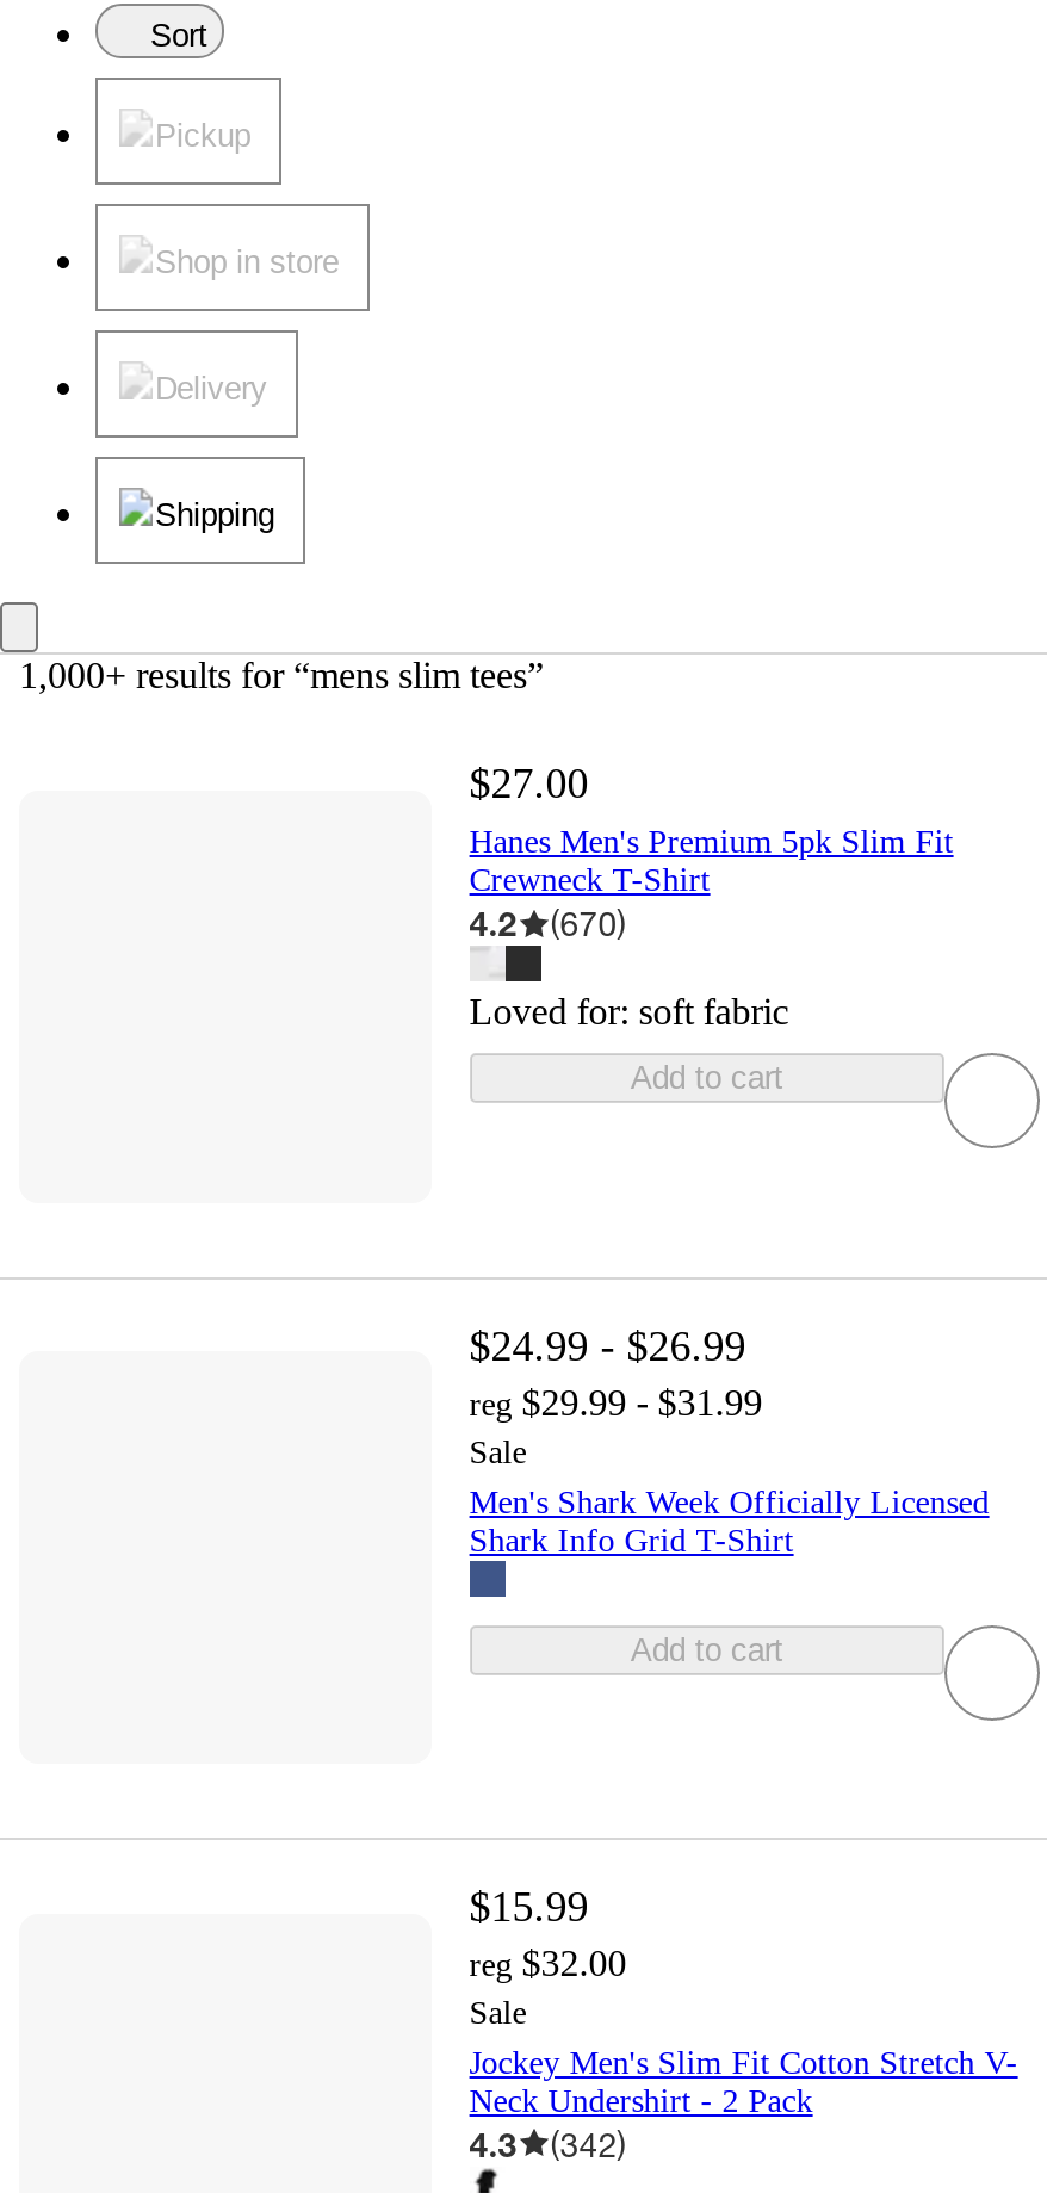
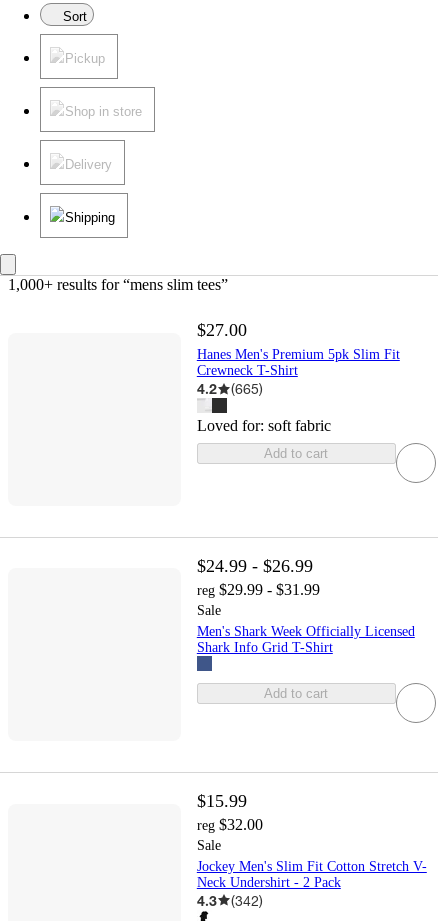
[469,904,627,944] 4.2 (670) -> [197,380,263,397] 4.2 (665)

